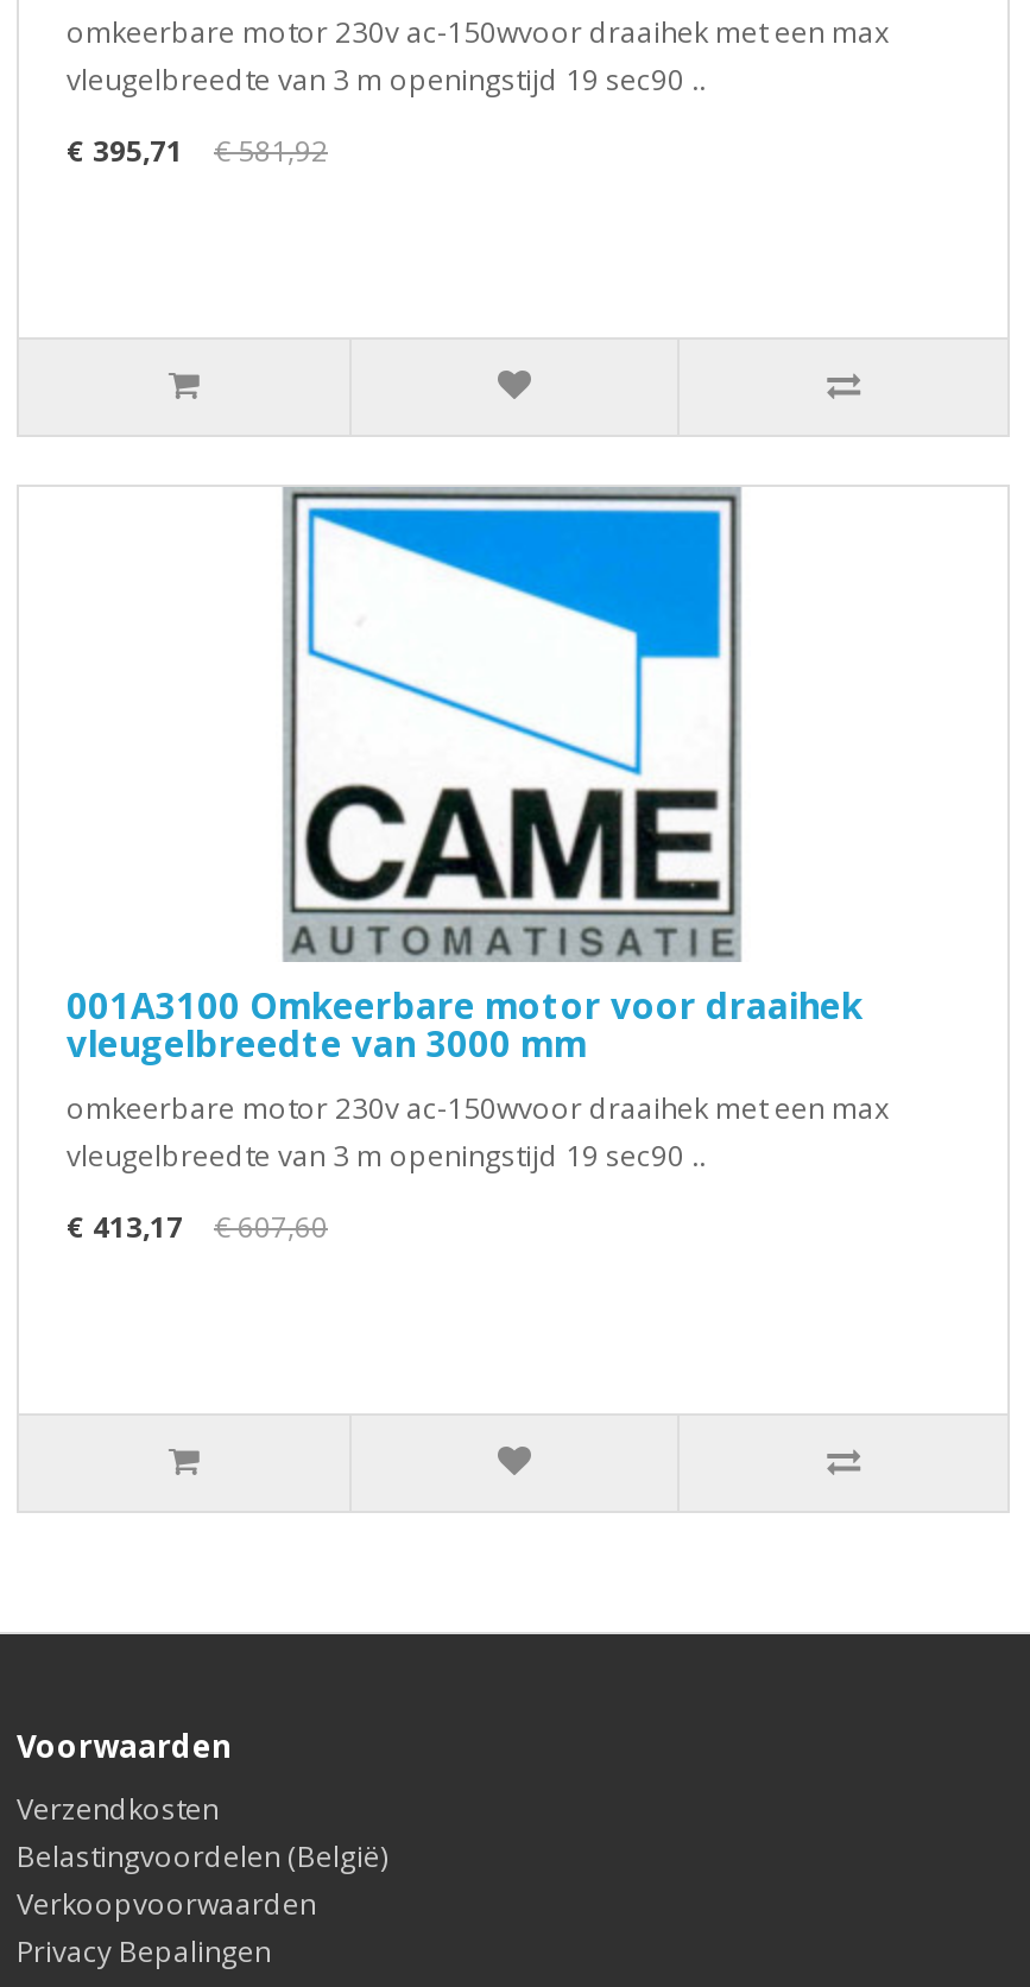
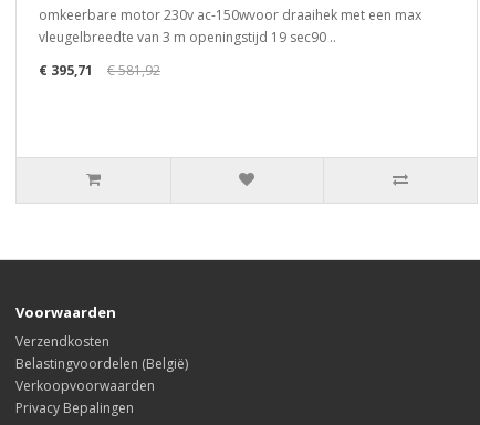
[67,485,889,1247] [image] | 001A3100 Omkeerbare motor voor draaihek | vleugelbreedte van 3000 mm | omkeerbare motor 230v ac-150wvoor draaihek met een max | vleugelbreedte van 3 m openingstijd 19 sec90 .. | € 413,17 | € 607,60 -> none

